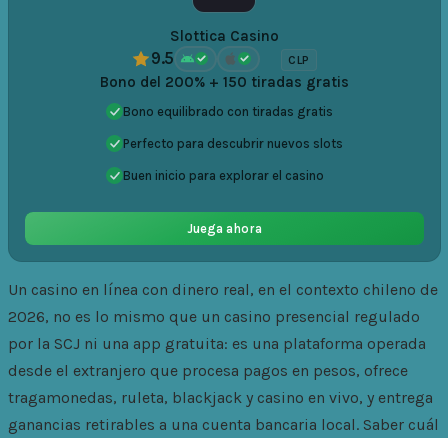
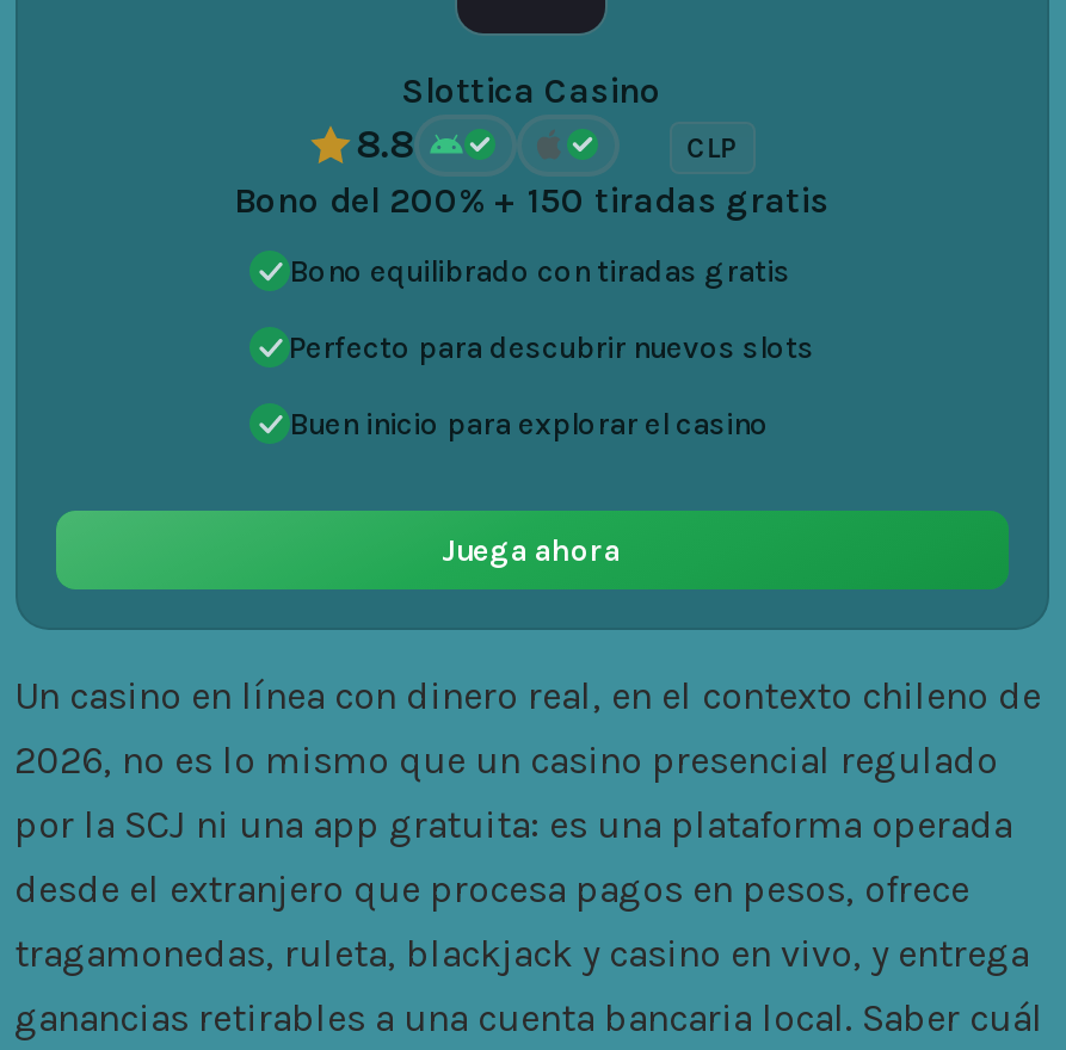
[151,48,174,68] 9.5 -> [355,119,414,167] 8.8

